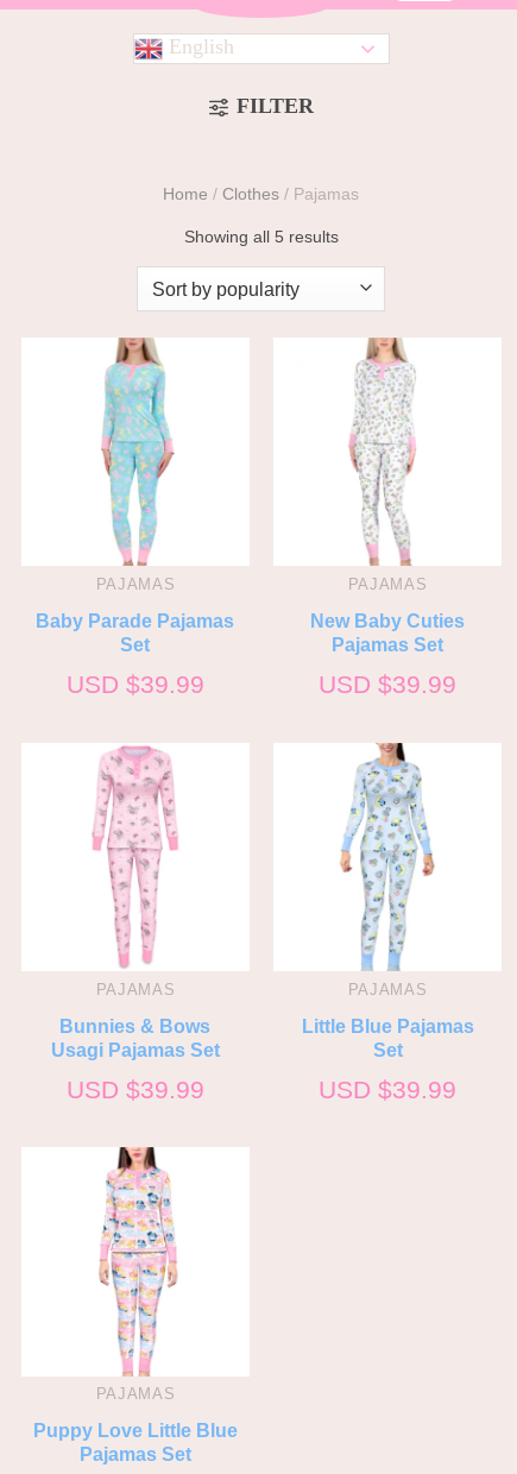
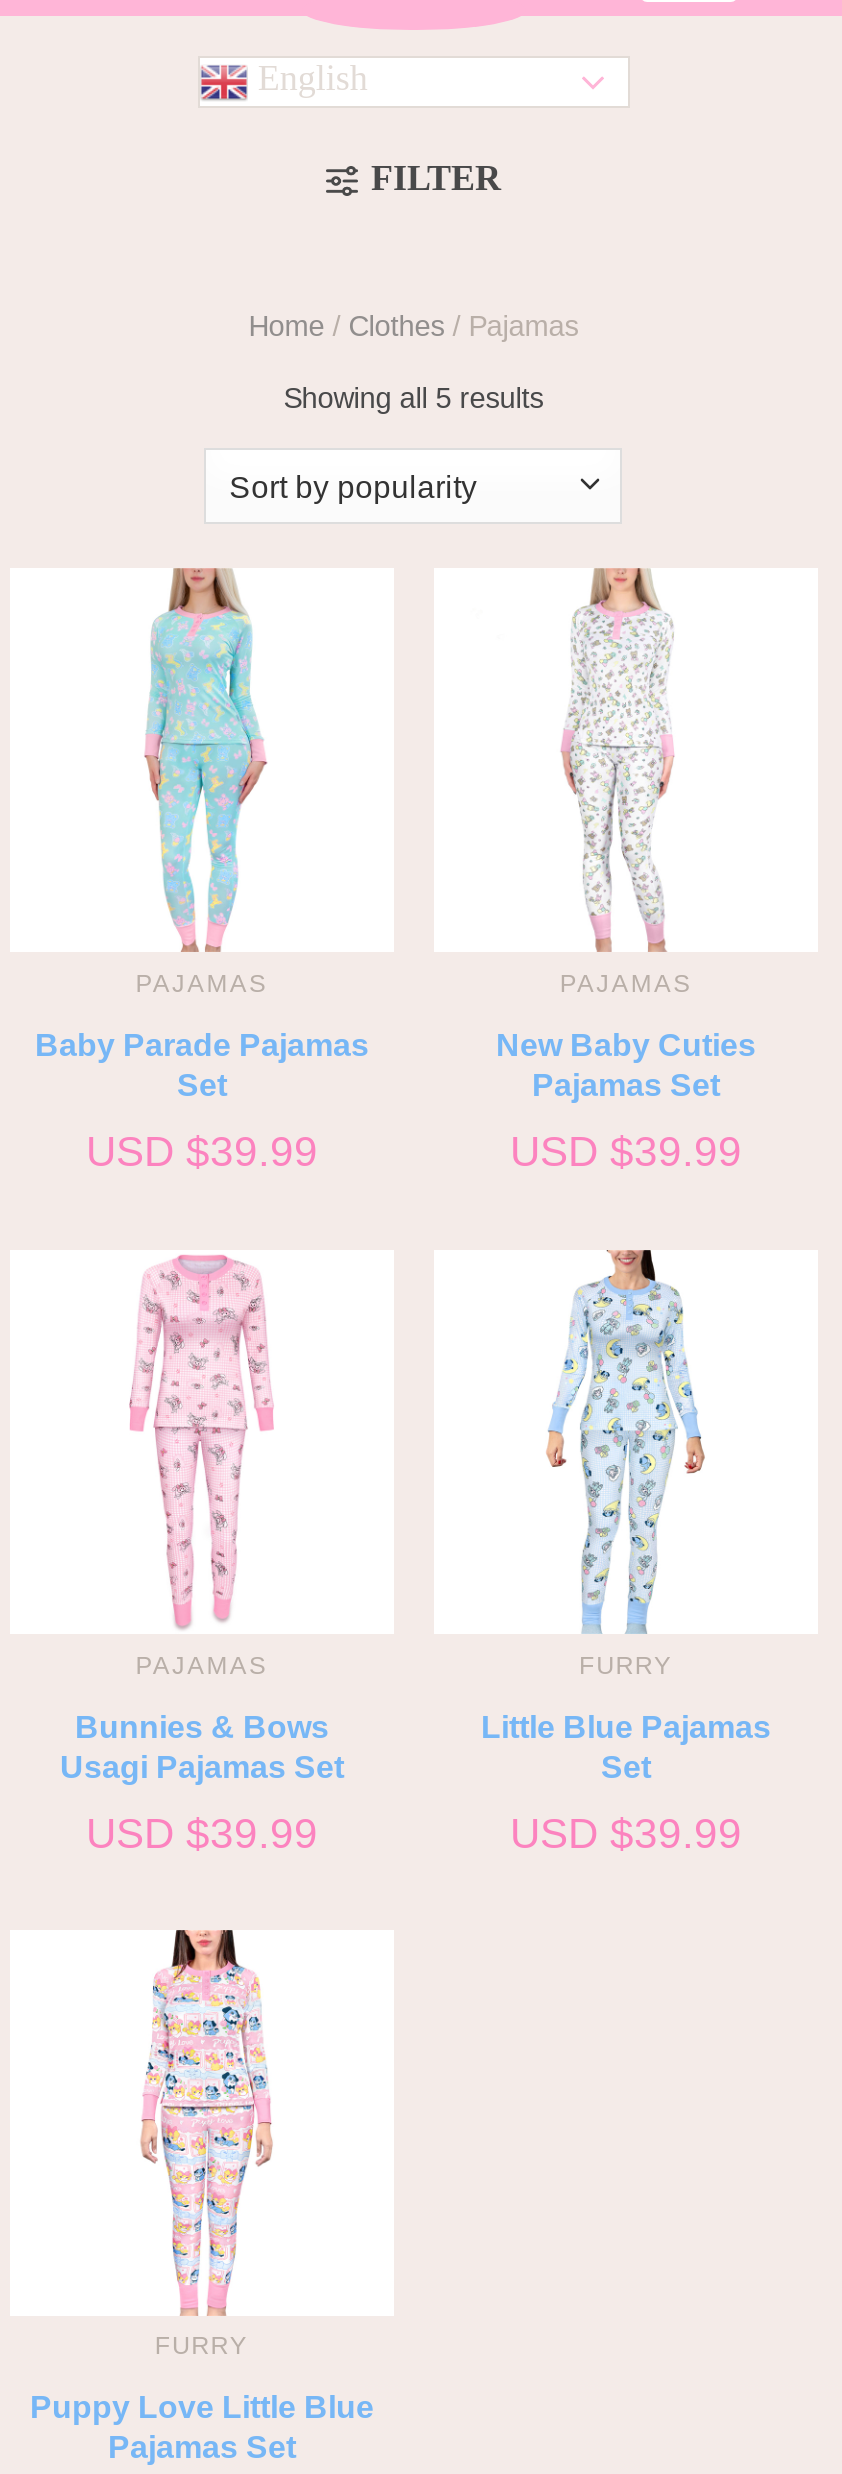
[348,981,427,998] PAJAMAS -> [579,1651,673,1679] FURRY
[96,1386,175,1403] PAJAMAS -> [155,2333,249,2361] FURRY

